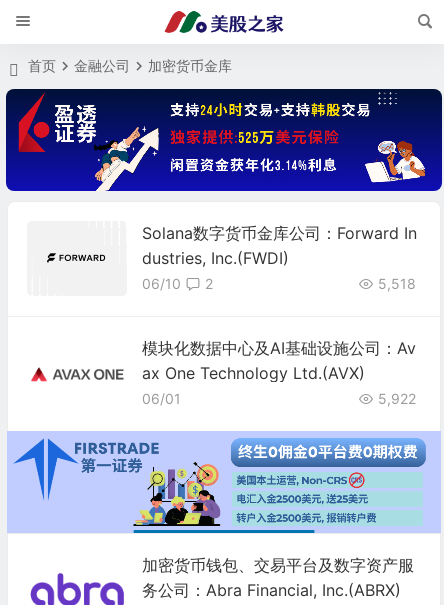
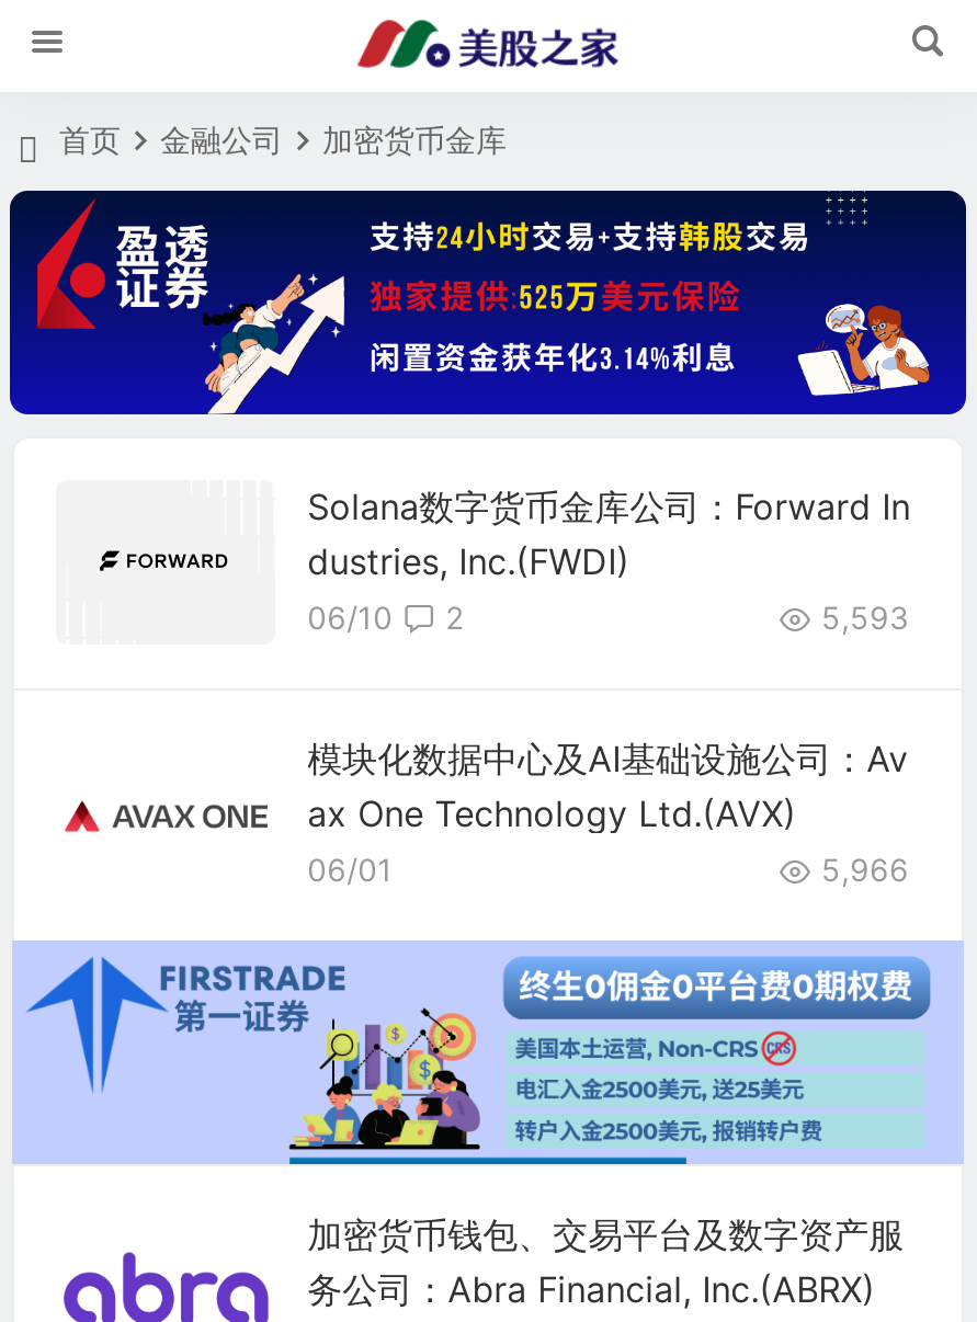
[378,275,416,292] 5,518 -> [821,599,909,637] 5,593
[378,390,416,407] 5,922 -> [821,852,909,889] 5,966

